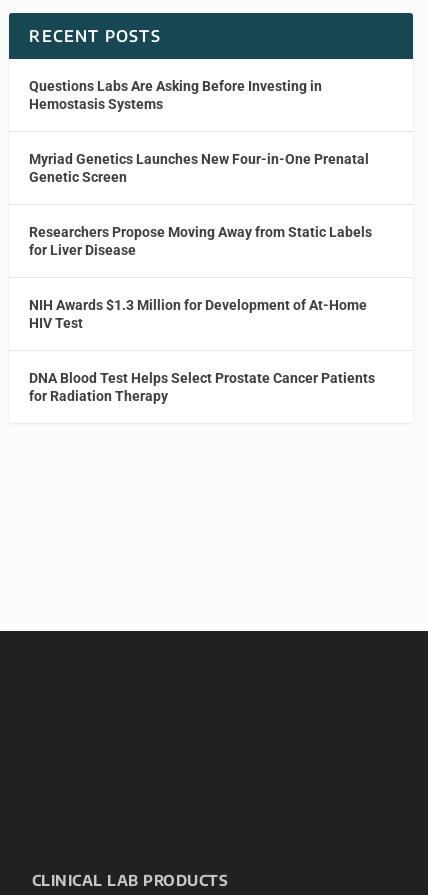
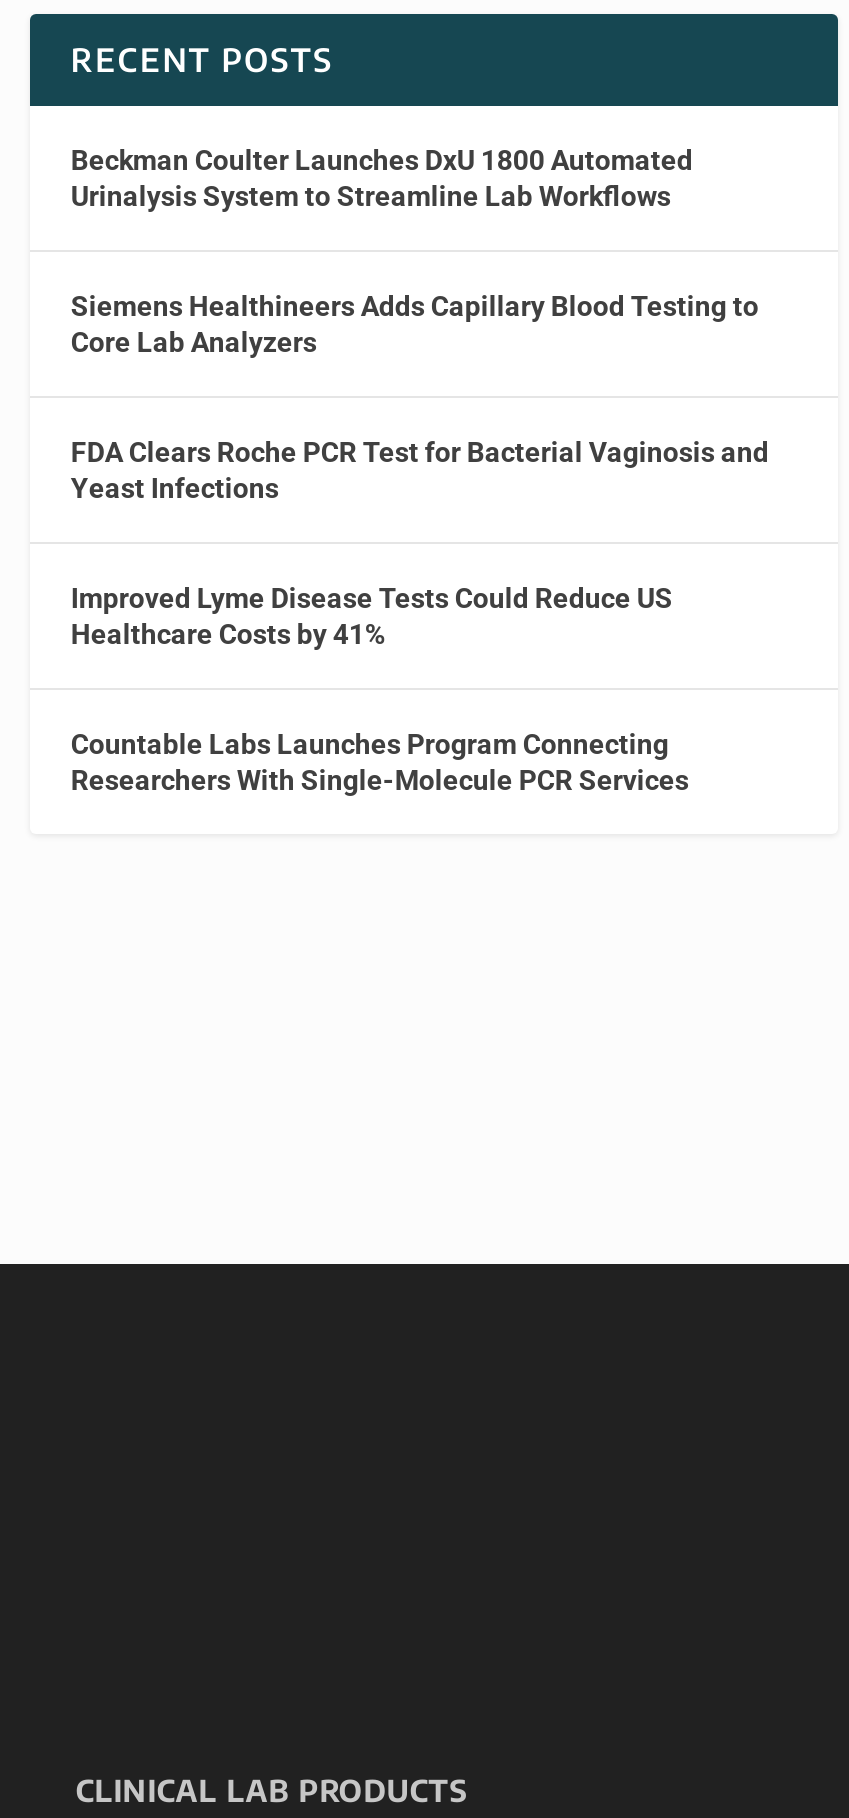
[29,78,322,112] Questions Labs Are Asking Before Investing in | Hemostasis Systems -> [71,144,693,212] Beckman Coulter Launches DxU 1800 Automated | Urinalysis System to Streamline Lab Workflows
[29,151,369,185] Myriad Genetics Launches New Four-in-One Prenatal | Genetic Screen -> [71,290,759,358] Siemens Healthineers Adds Capillary Blood Testing to | Core Lab Analyzers
[29,224,372,258] Researchers Propose Moving Away from Static Labels | for Liver Disease -> [71,436,769,504] FDA Clears Roche PCR Test for Bacterial Vaginosis and | Yeast Infections
[29,297,367,331] NIH Awards $1.3 Million for Development of At-Home | HIV Test -> [71,582,673,650] Improved Lyme Disease Tests Could Reduce US | Healthcare Costs by 41%
[29,370,375,404] DNA Blood Test Helps Select Prostate Cancer Patients | for Radiation Therapy -> [71,728,689,796] Countable Labs Launches Program Connecting | Researchers With Single-Molecule PCR Services

